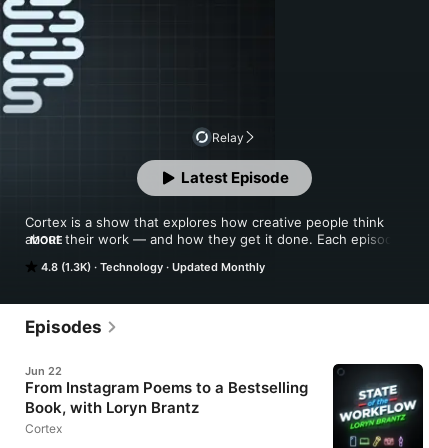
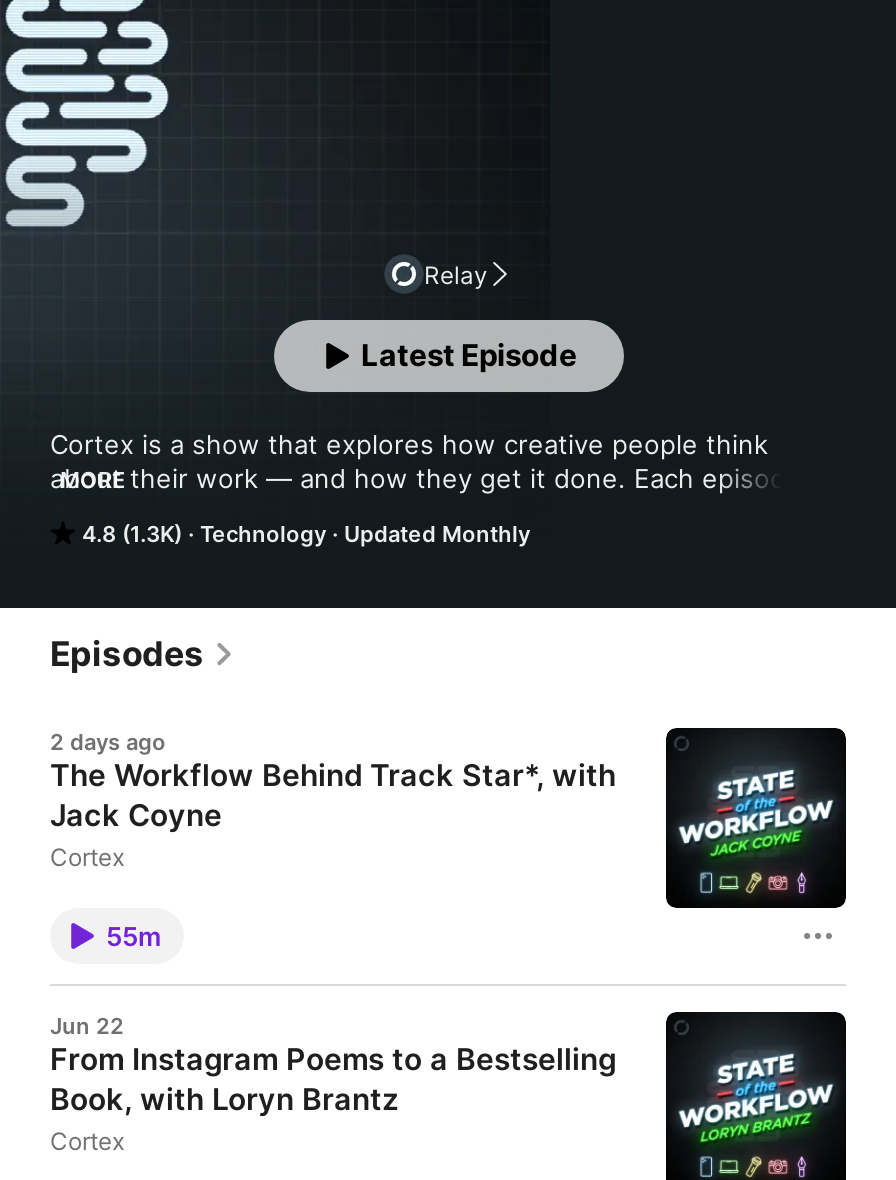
none -> [50,728,616,952] 2 days ago | The Workflow Behind Track Star*, with | Jack Coyne | Cortex | 55m

